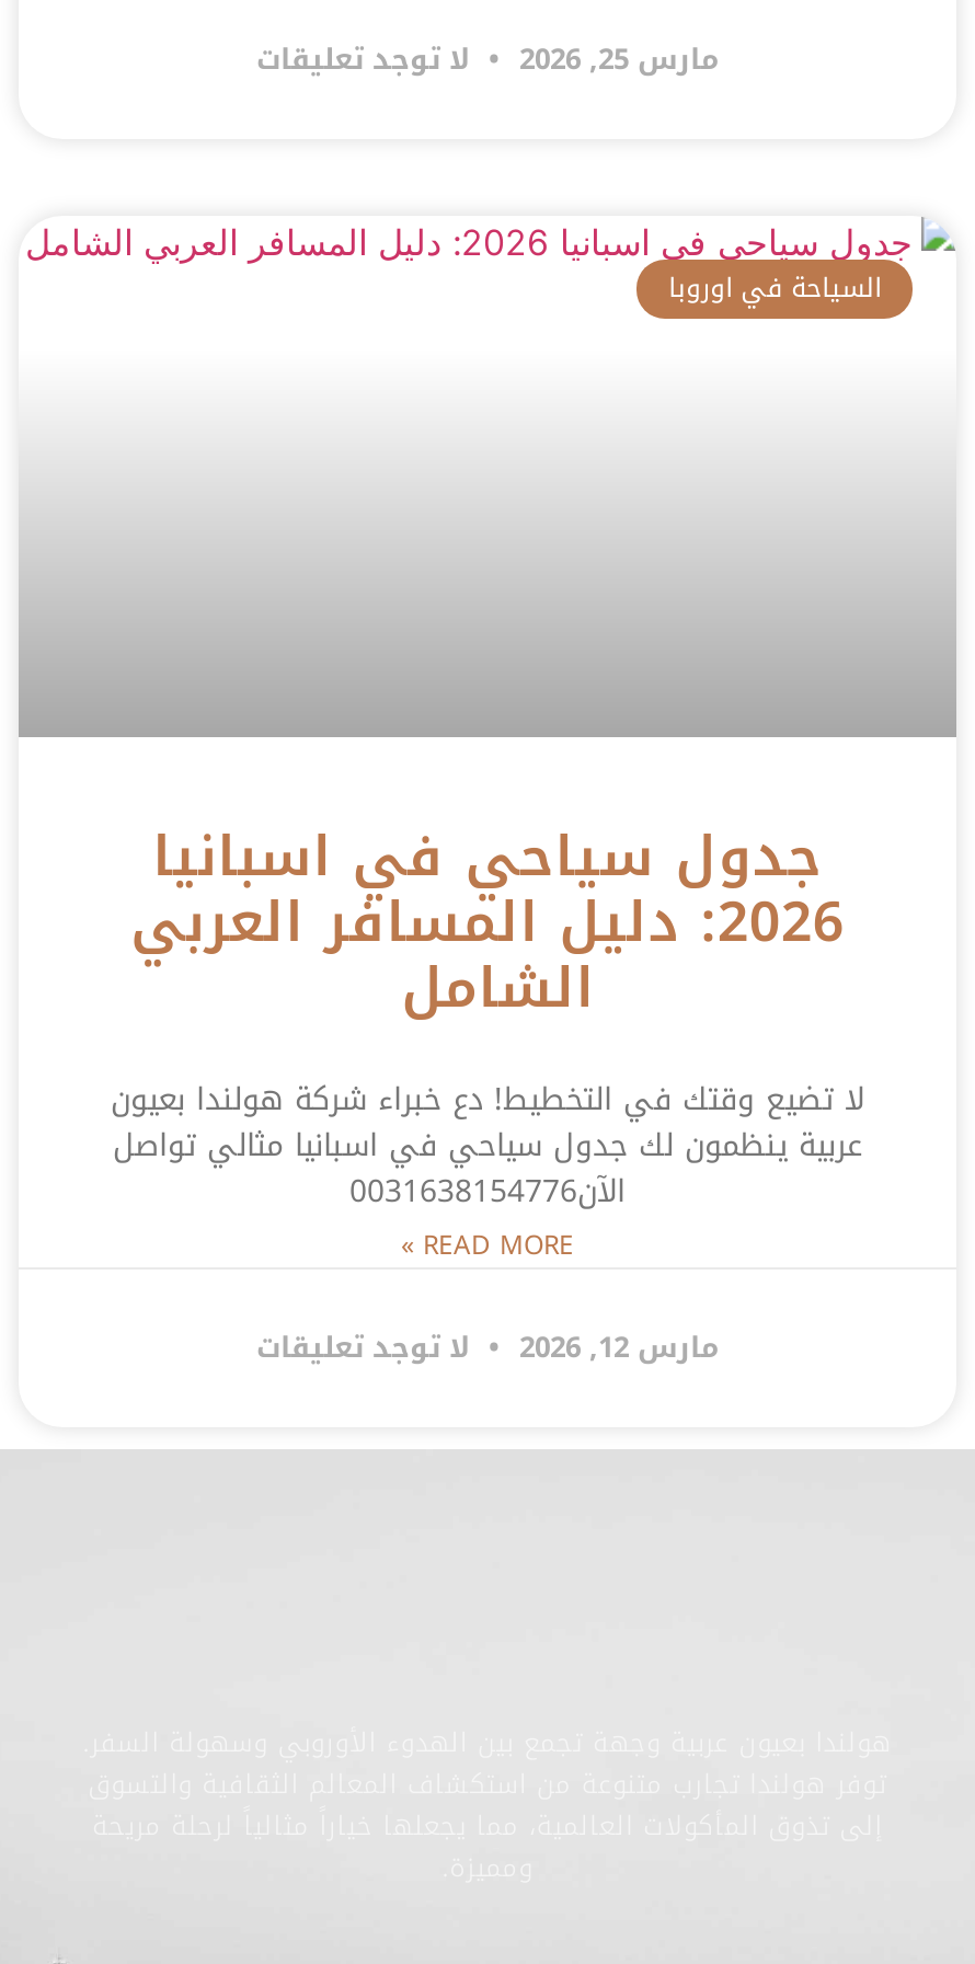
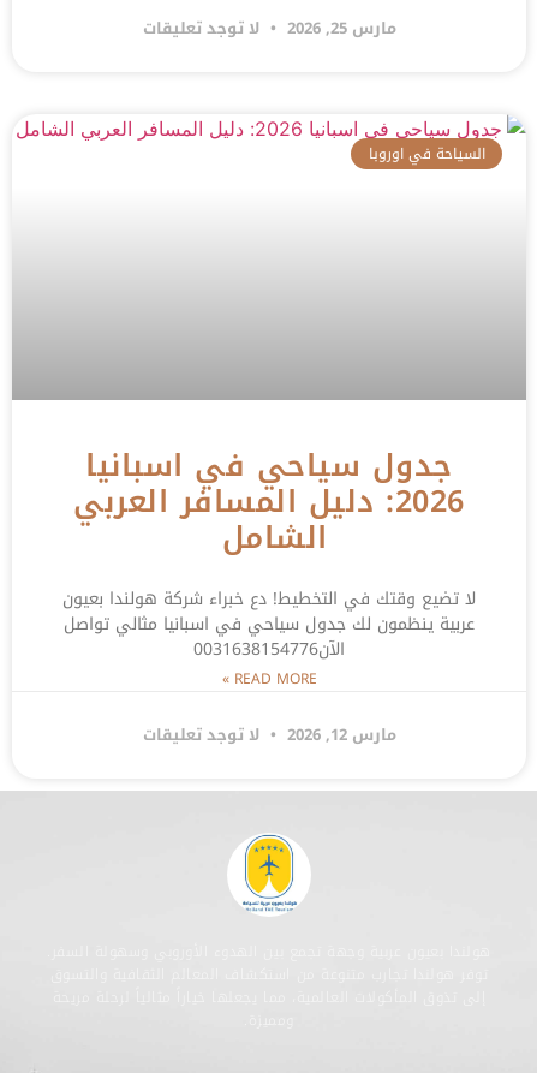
none -> [227,834,311,917] [image]

